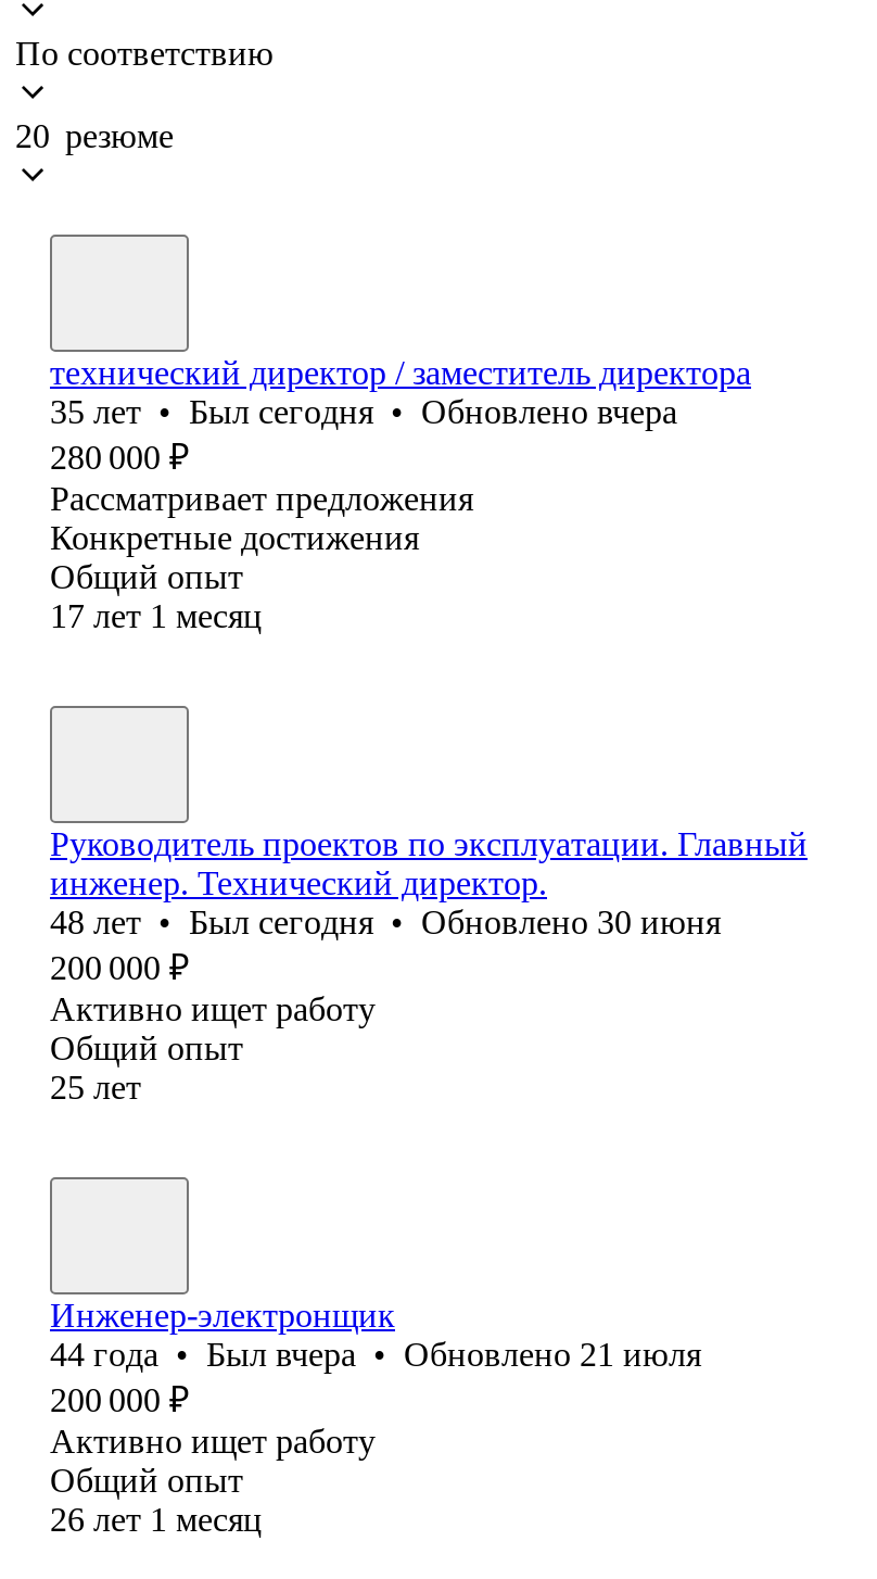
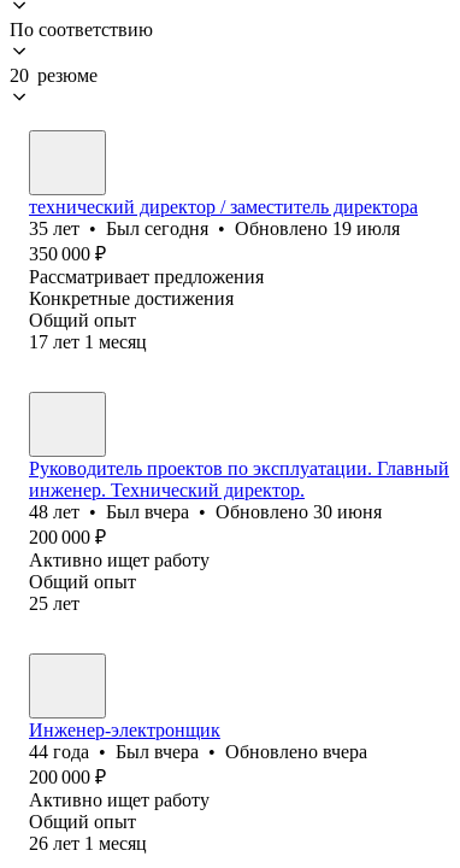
[50,393,677,475] 35 лет • Был сегодня • Обновлено вчера | 280 000 ₽ -> [29,218,400,264] 35 лет • Был сегодня • Обновлено 19 июля | 350 000 ₽
[50,903,721,940] 48 лет • Был сегодня • Обновлено 30 июня -> [29,501,382,522] 48 лет • Был вчера • Обновлено 30 июня
[50,1336,701,1372] 44 года • Был вчера • Обновлено 21 июля -> [29,741,367,762] 44 года • Был вчера • Обновлено вчера

